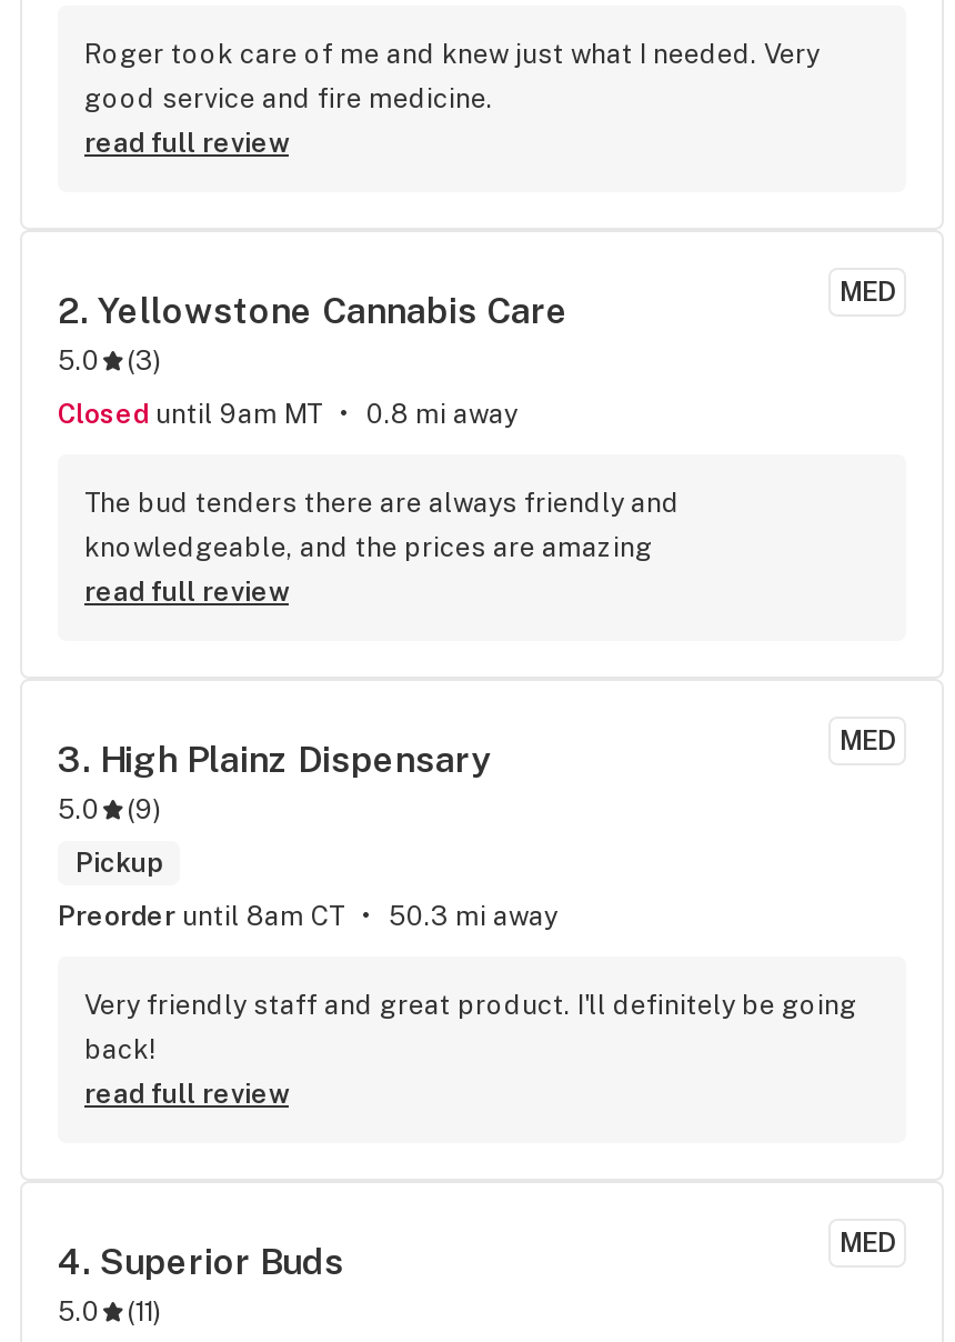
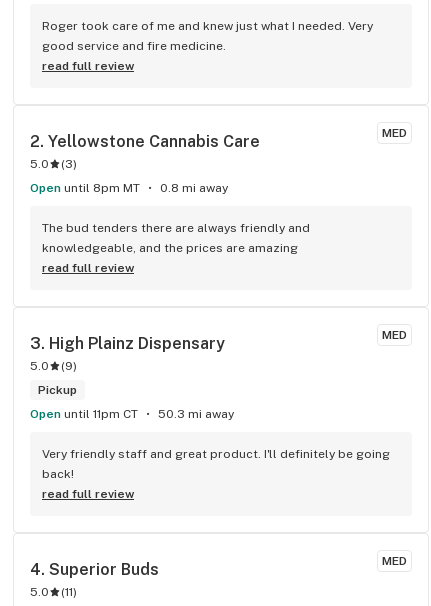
[76,399,322,430] Closed until 9am MT -> [39,181,140,195] Open until 8pm MT
[76,901,344,932] Preorder until 8am CT -> [39,407,138,421] Open until 11pm CT

